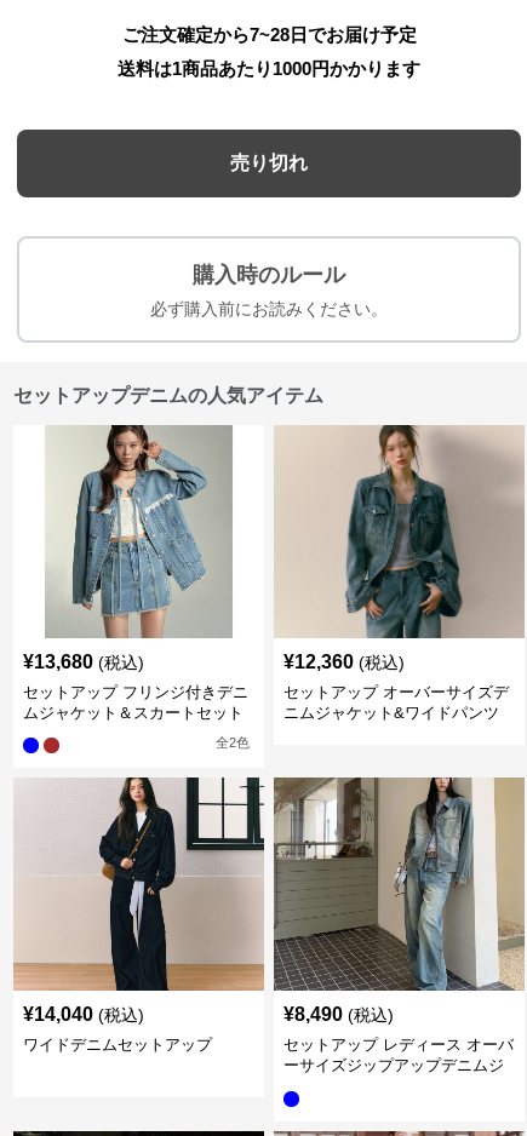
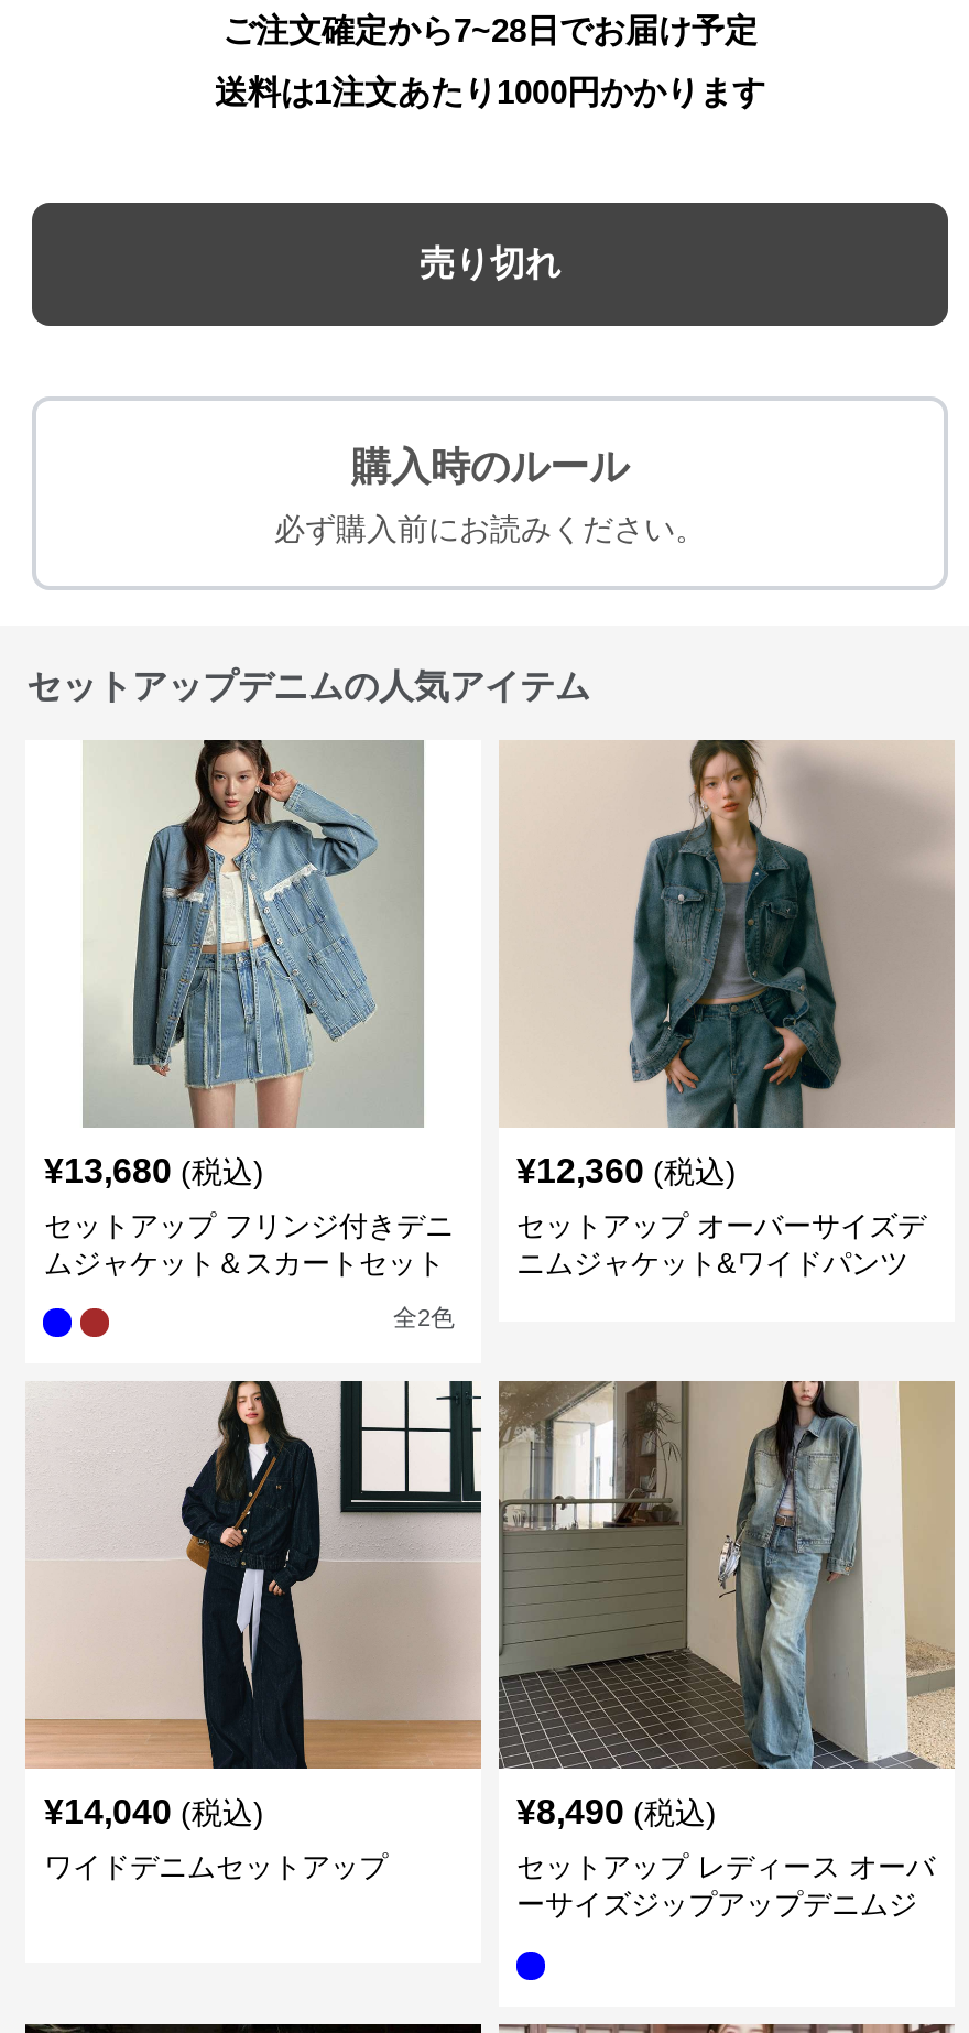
[118,58,420,79] 送料は1商品あたり1000円かかります -> [215,73,765,110] 送料は1注文あたり1000円かかります

